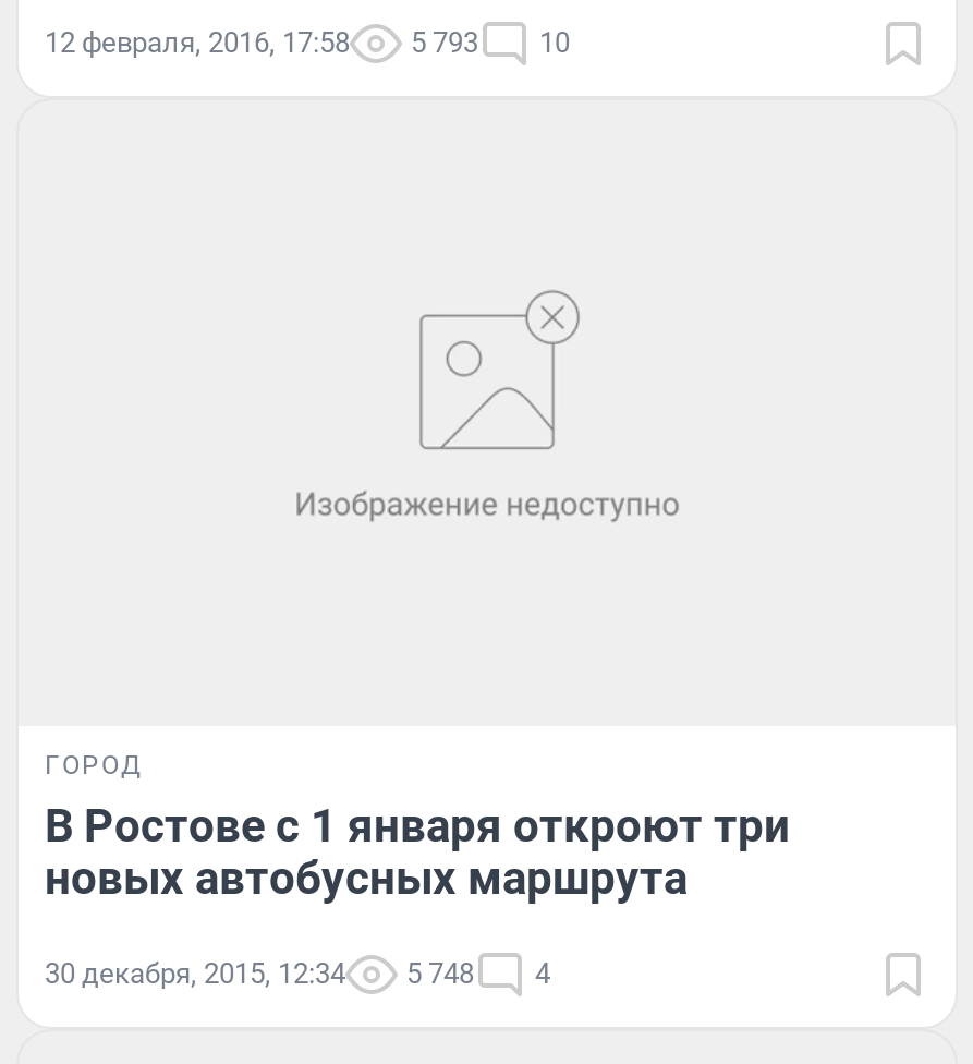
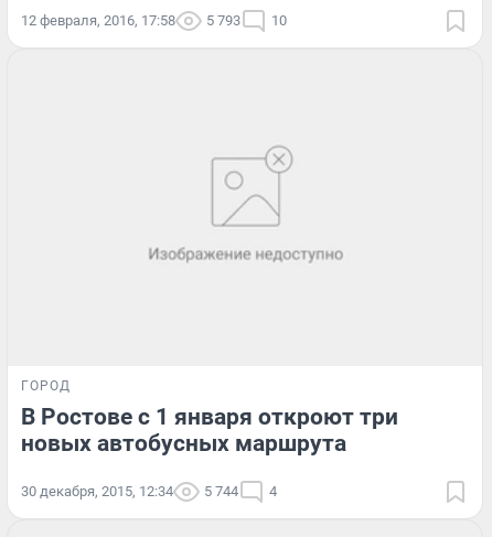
[45,956,550,989] 30 декабря, 2015, 12:34 5 748 4 -> [21,483,277,499] 30 декабря, 2015, 12:34 5 744 4

